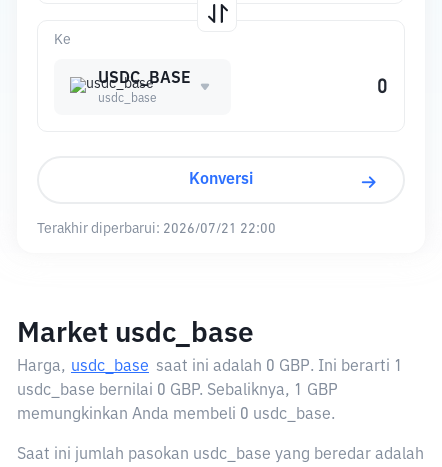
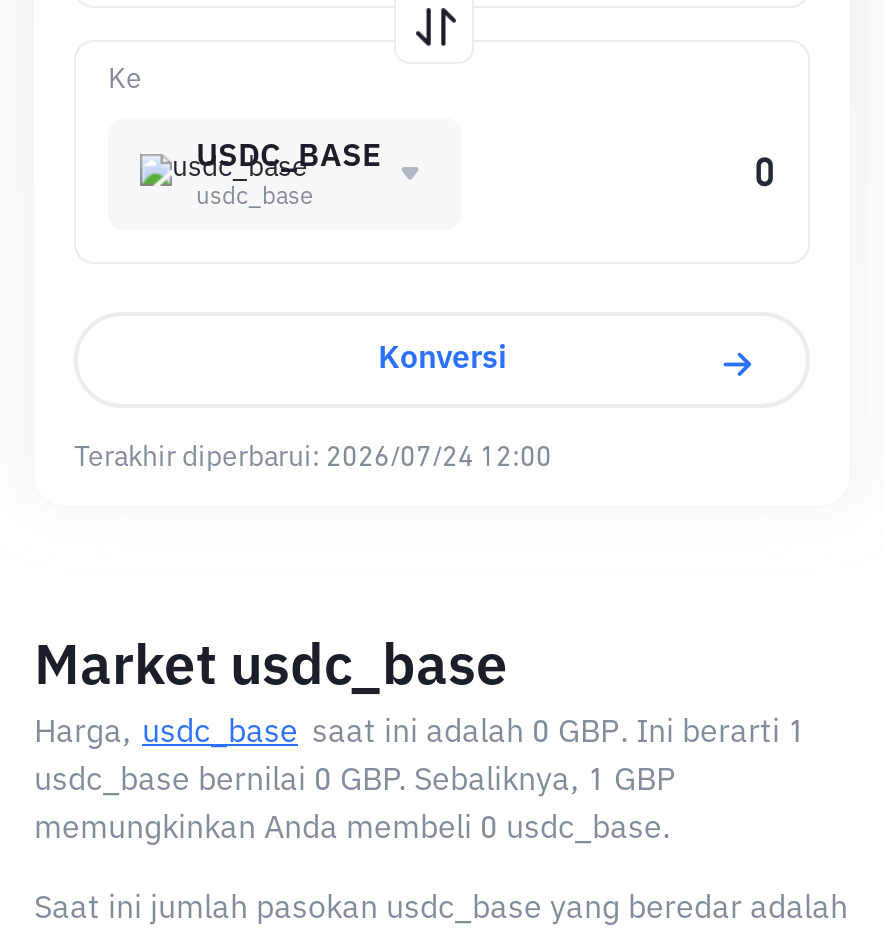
[37,222,276,236] Terakhir diperbarui: 2026/07/21 22:00 -> [74,444,552,472] Terakhir diperbarui: 2026/07/24 12:00

